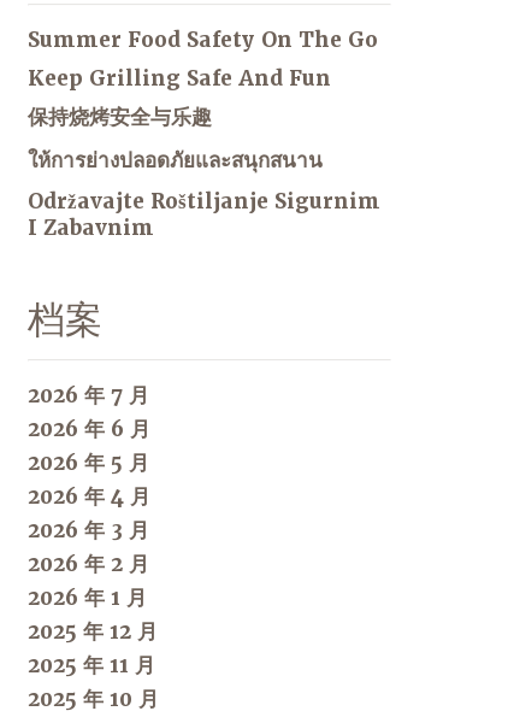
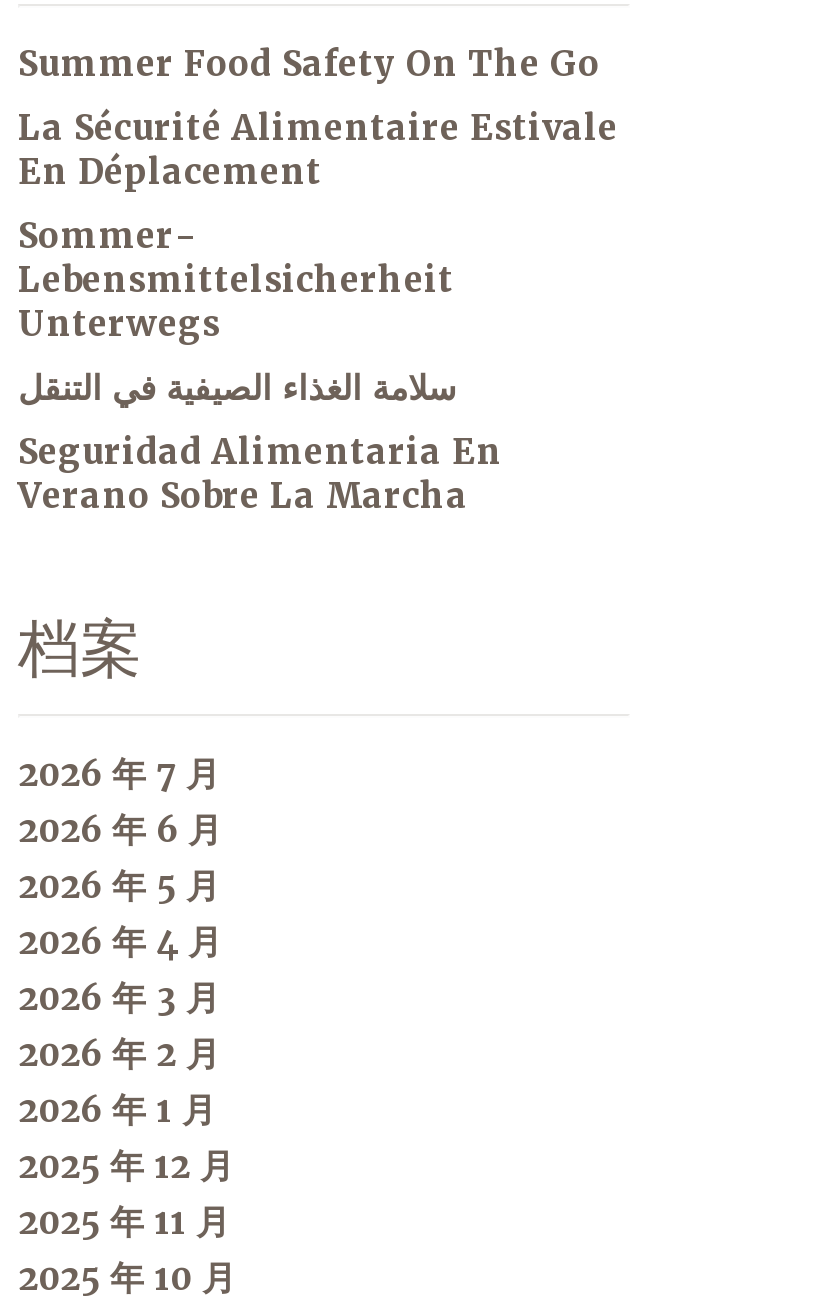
[28,65,331,92] Keep Grilling Safe And Fun -> [18,107,618,195] La Sécurité Alimentaire Estivale | En Déplacement
[28,104,212,131] 保持烧烤安全与乐趣 -> [18,215,454,347] Sommer- | Lebensmittelsicherheit | Unterwegs
[28,147,323,174] ให้การย่างปลอดภัยและสนุกสนาน -> [18,367,456,411] سلامة الغذاء الصيفية في التنقل
[28,188,380,241] Održavajte Roštiljanje Sigurnim | I Zabavnim -> [18,431,502,519] Seguridad Alimentaria En | Verano Sobre La Marcha

